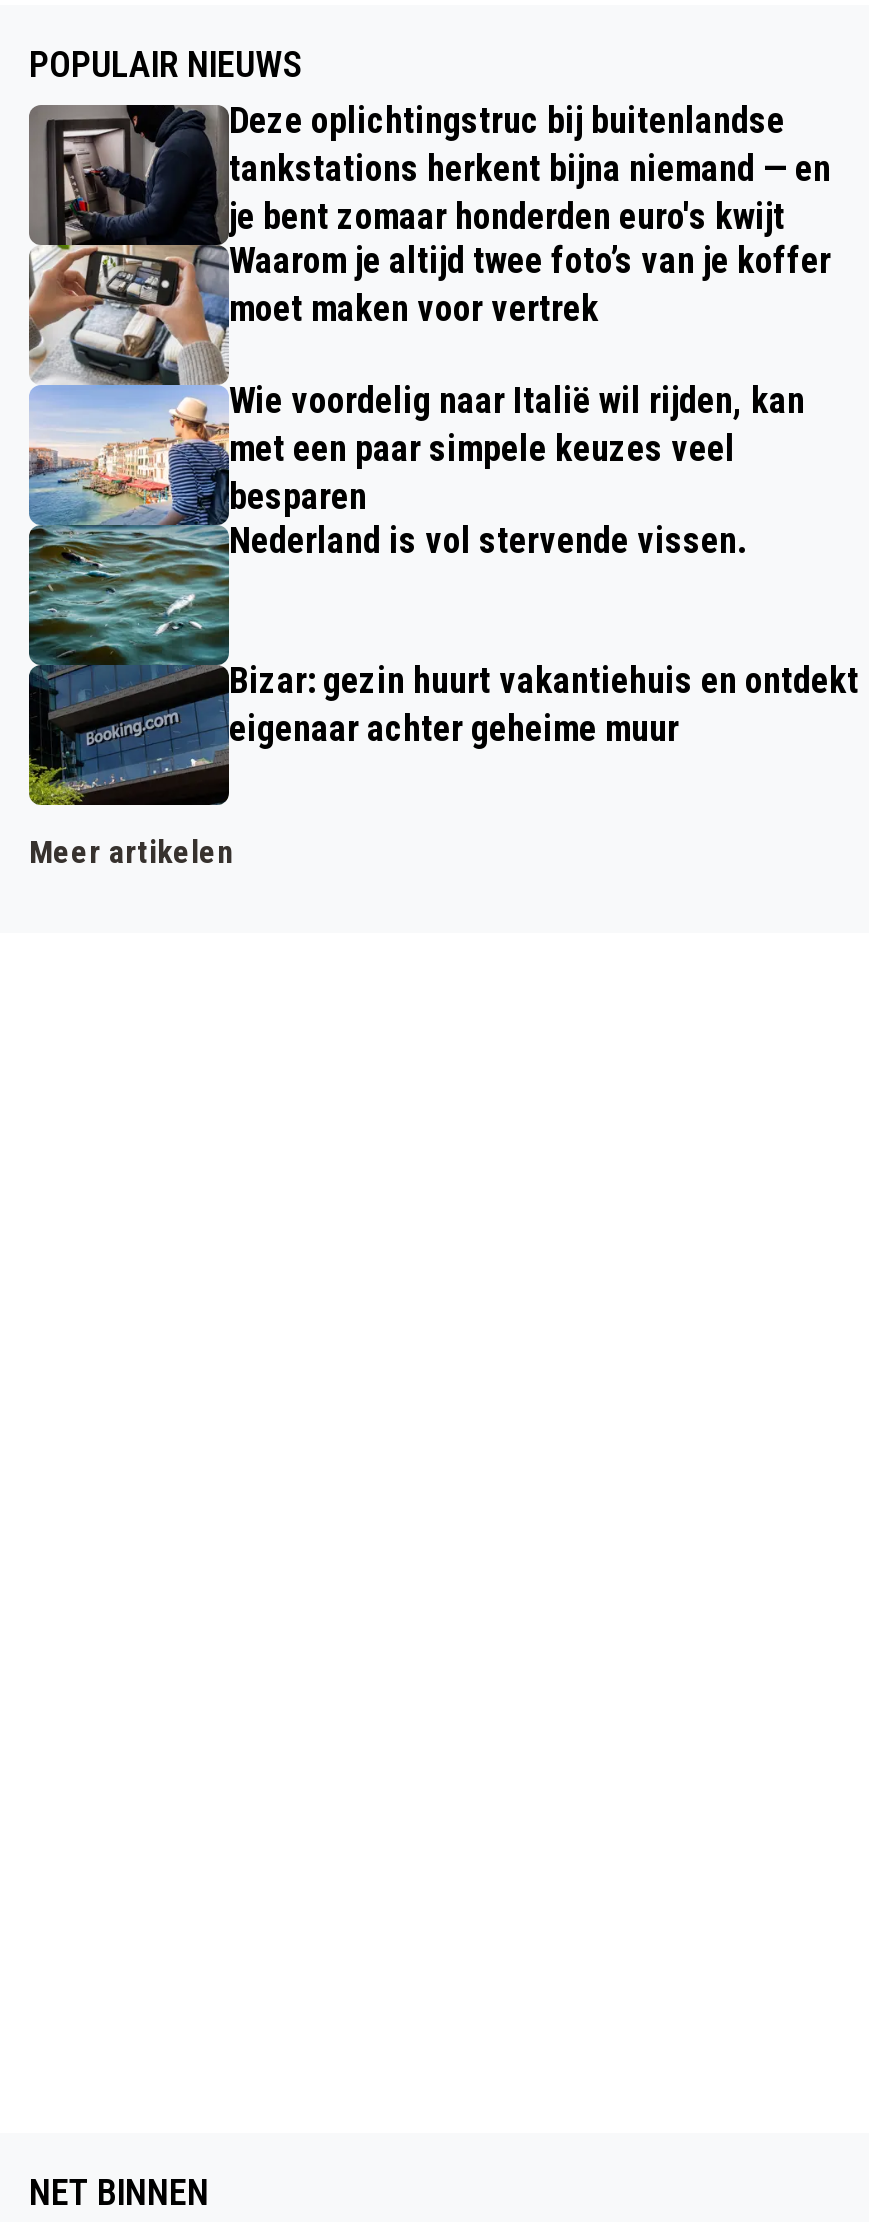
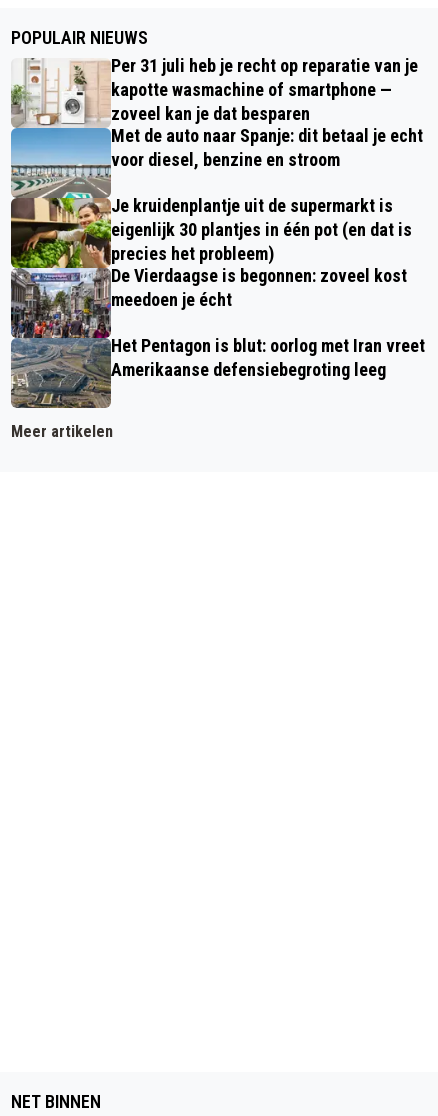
[27,100,831,808] [image] | Deze oplichtingstruc bij buitenlandse | tankstations herkent bijna niemand — en | je bent zomaar honderden euro's kwijt | Waarom je altijd twee foto’s van je koffer | moet maken voor vertrek -> [10,55,423,409] [image] | Per 31 juli heb je recht op reparatie van je | kapotte wasmachine of smartphone — | zoveel kan je dat besparen | Met de auto naar Spanje: dit betaal je echt | voor diesel, benzine en stroom
[229,380,805,562] Wie voordelig naar Italië wil rijden, kan | met een paar simpele keuzes veel | besparen | Nederland is vol stervende vissen. -> [111,195,412,310] Je kruidenplantje uit de supermarkt is | eigenlijk 30 plantjes in één pot (en dat is | precies het probleem) | De Vierdaagse is begonnen: zoveel kost | meedoen je écht
[229,660,859,750] Bizar: gezin huurt vakantiehuis en ontdekt | eigenaar achter geheime muur -> [111,335,425,380] Het Pentagon is blut: oorlog met Iran vreet | Amerikaanse defensiebegroting leeg

